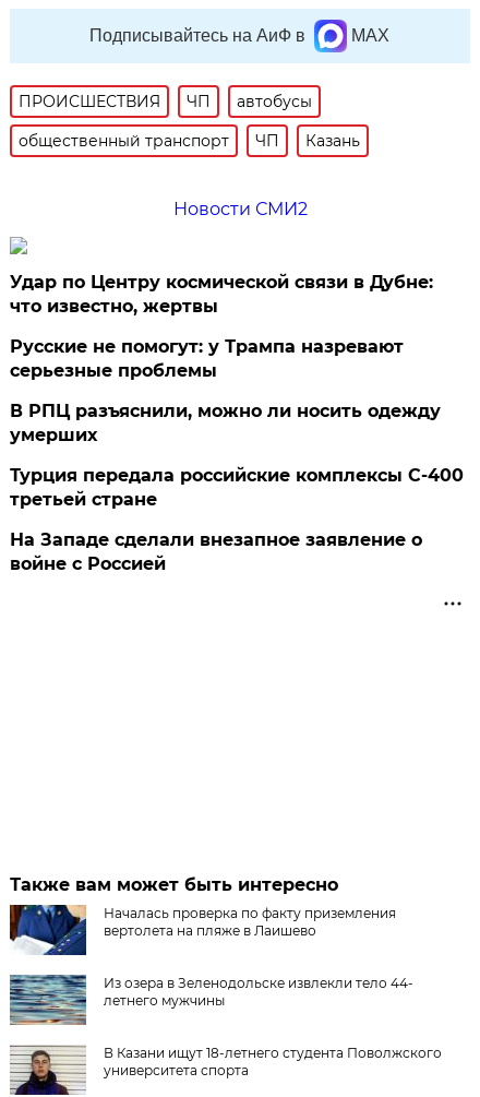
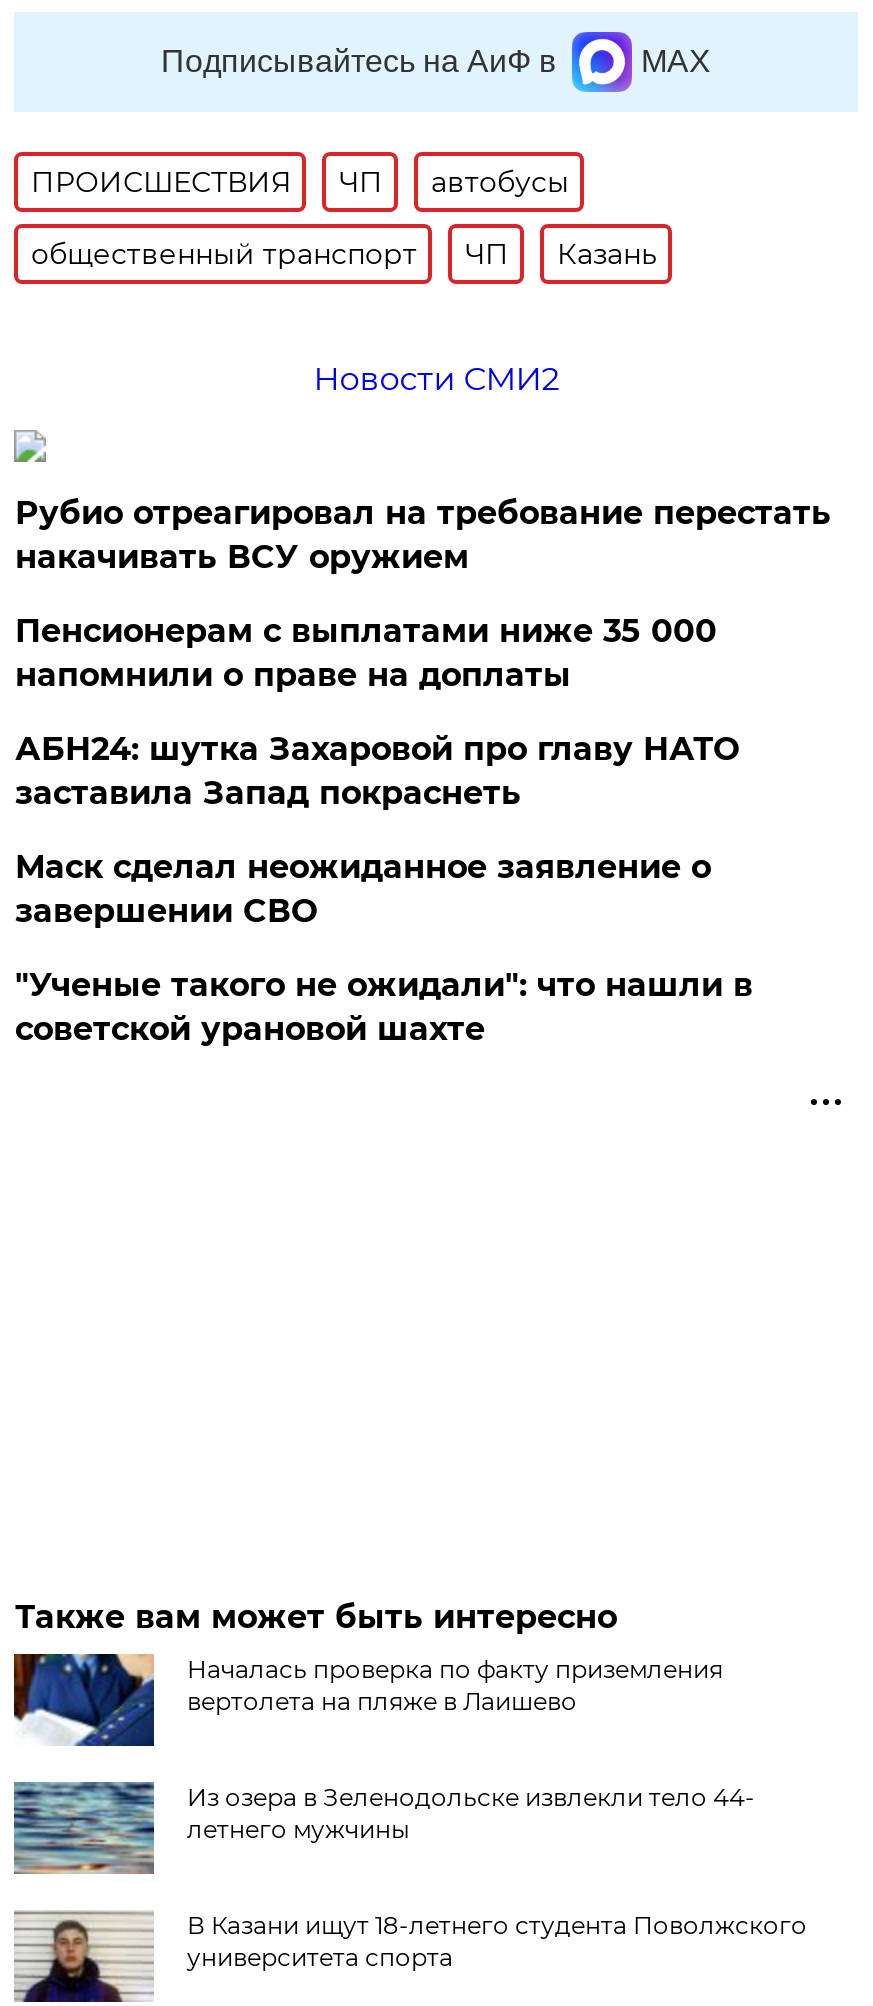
[10,272,434,317] Удар по Центру космической связи в Дубне: | что известно, жертвы -> [15,494,831,576] Рубио отреагировал на требование перестать | накачивать ВСУ оружием
[10,336,404,381] Русские не помогут: у Трампа назревают | серьезные проблемы -> [15,612,717,694] Пенсионерам с выплатами ниже 35 000 | напомнили о праве на доплаты
[10,401,441,445] В РПЦ разъяснили, можно ли носить одежду | умерших -> [15,730,739,812] АБН24: шутка Захаровой про главу НАТО | заставила Запад покраснеть
[10,465,464,510] Турция передала российские комплексы С-400 | третьей стране -> [15,848,711,930] Маск сделал неожиданное заявление о | завершении СВО
[10,529,423,574] На Западе сделали внезапное заявление о | войне с Россией -> [15,966,753,1048] "Ученые такого не ожидали": что нашли в | советской урановой шахте

